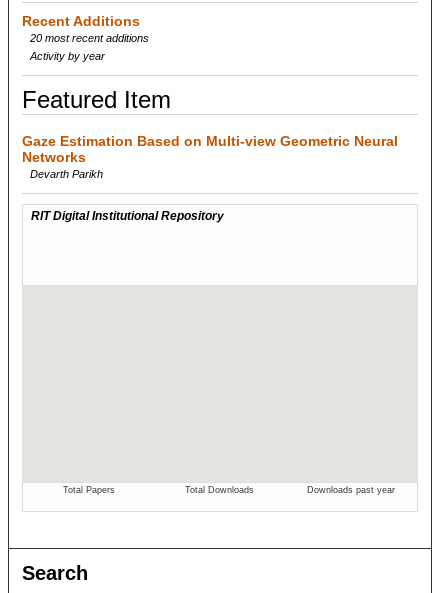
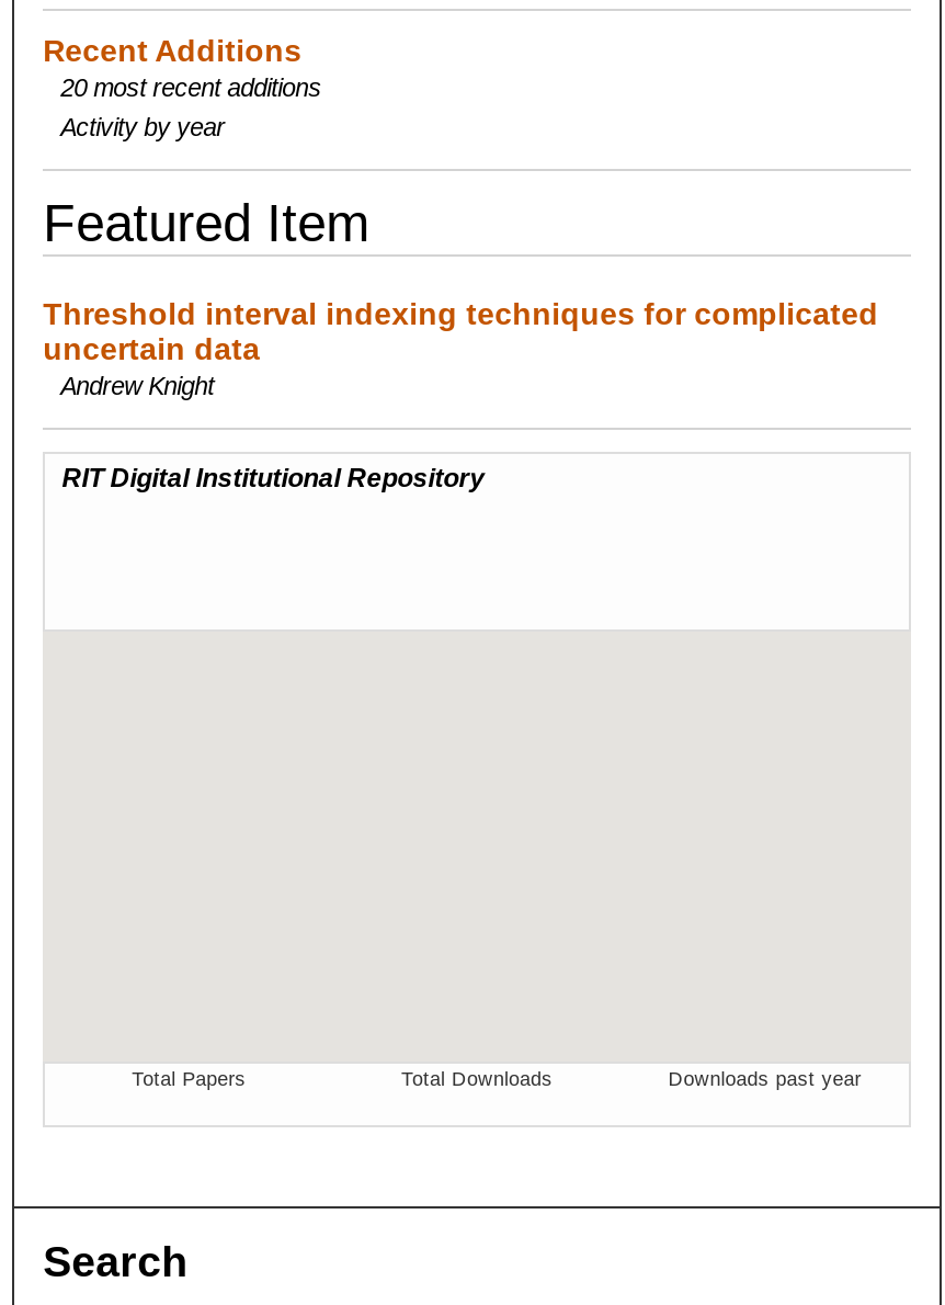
[22,133,398,180] Gaze Estimation Based on Multi-view Geometric Neural | Networks | Devarth Parikh -> [43,296,878,399] Threshold interval indexing techniques for complicated | uncertain data | Andrew Knight

